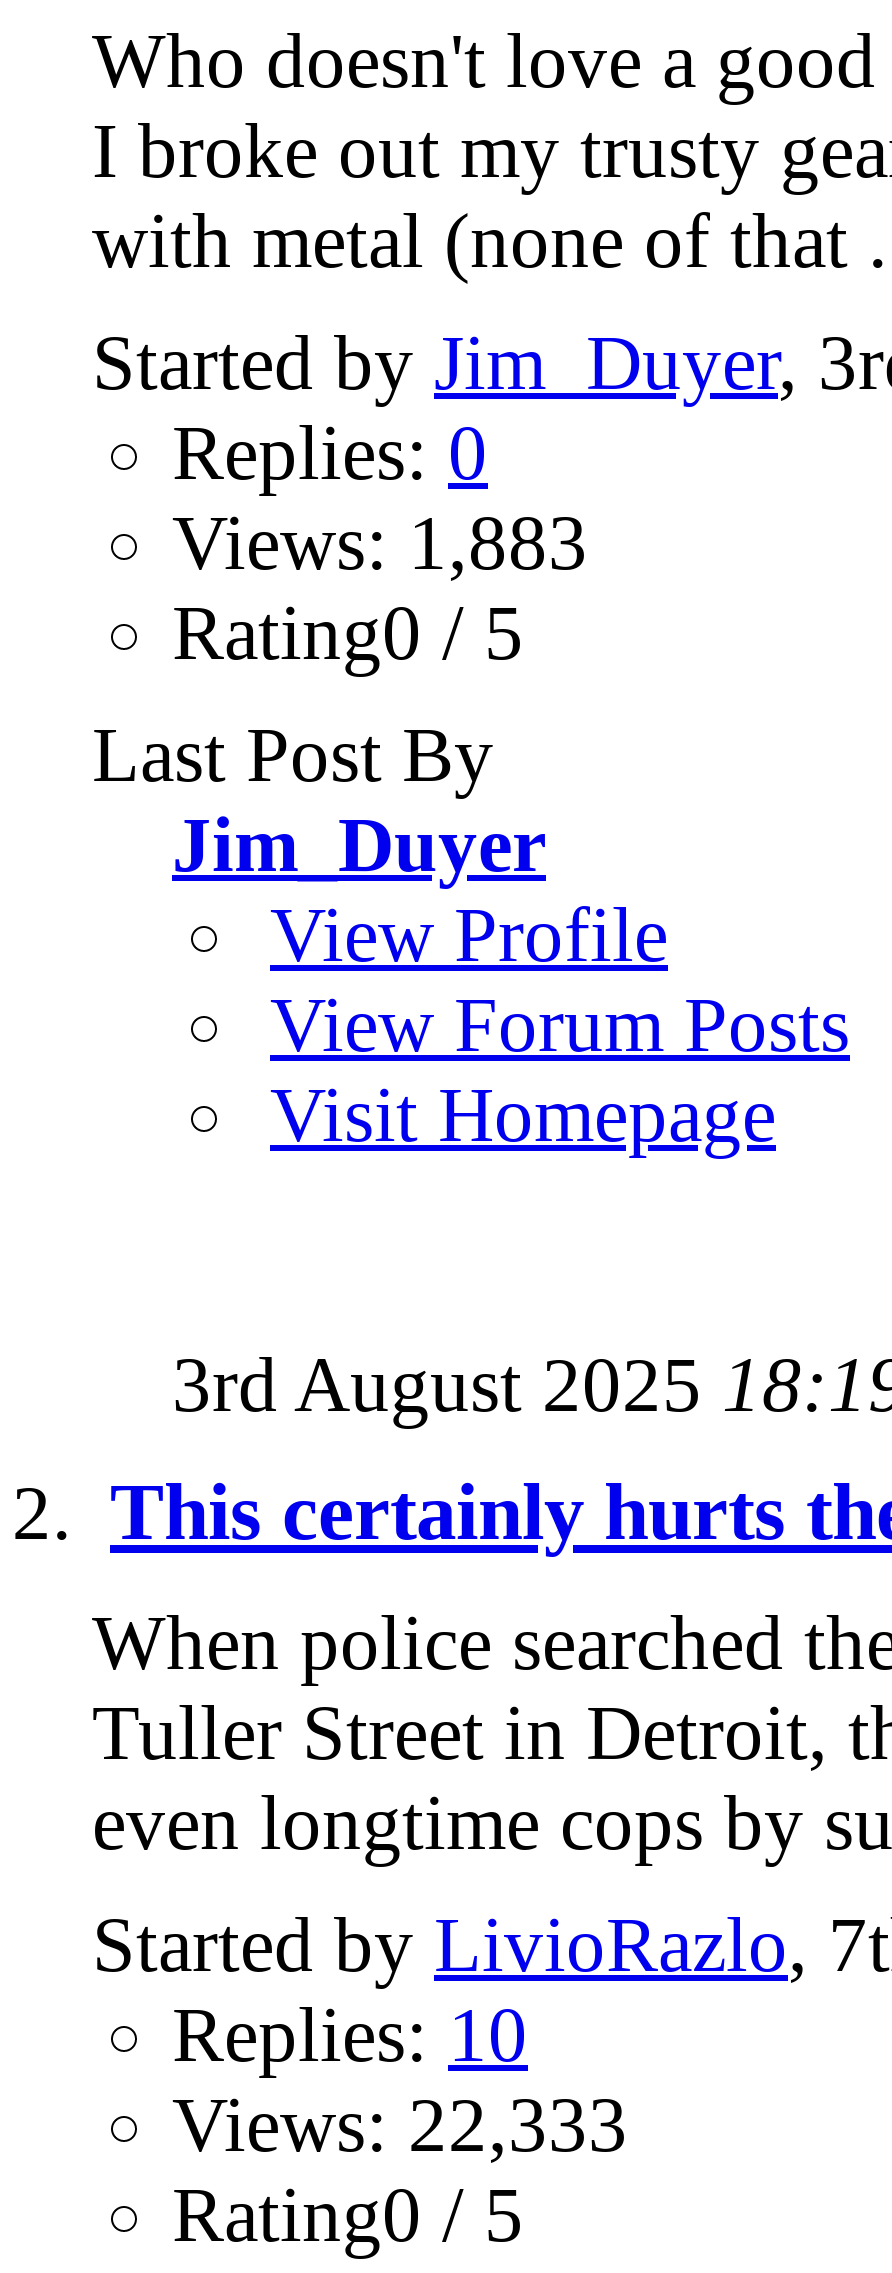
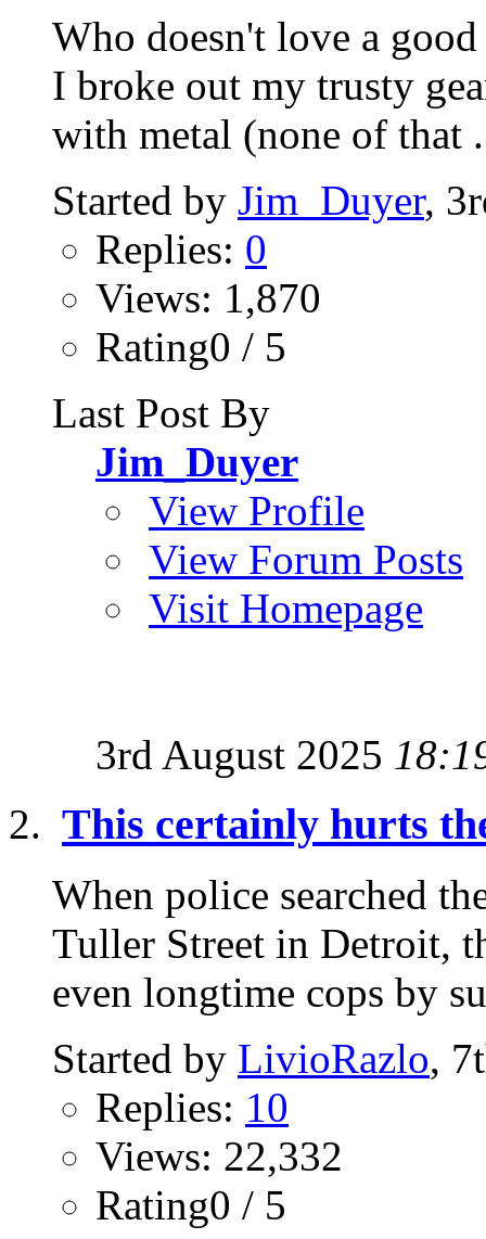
[172,498,588,584] Views: 1,883 -> [95,274,321,321] Views: 1,870
[172,2081,628,2167] Views: 22,333 -> [95,1133,343,1179] Views: 22,332

